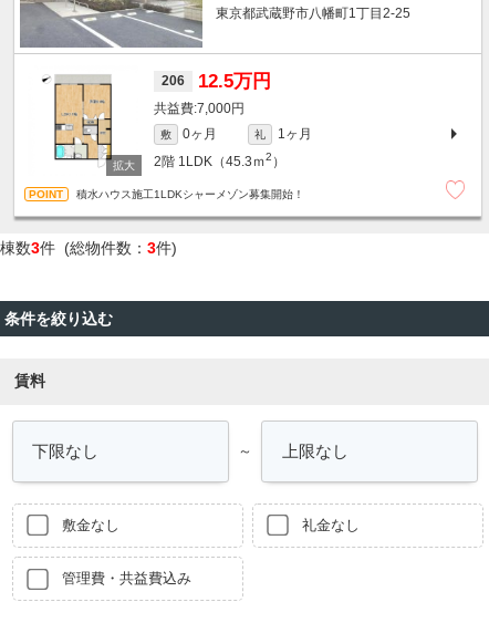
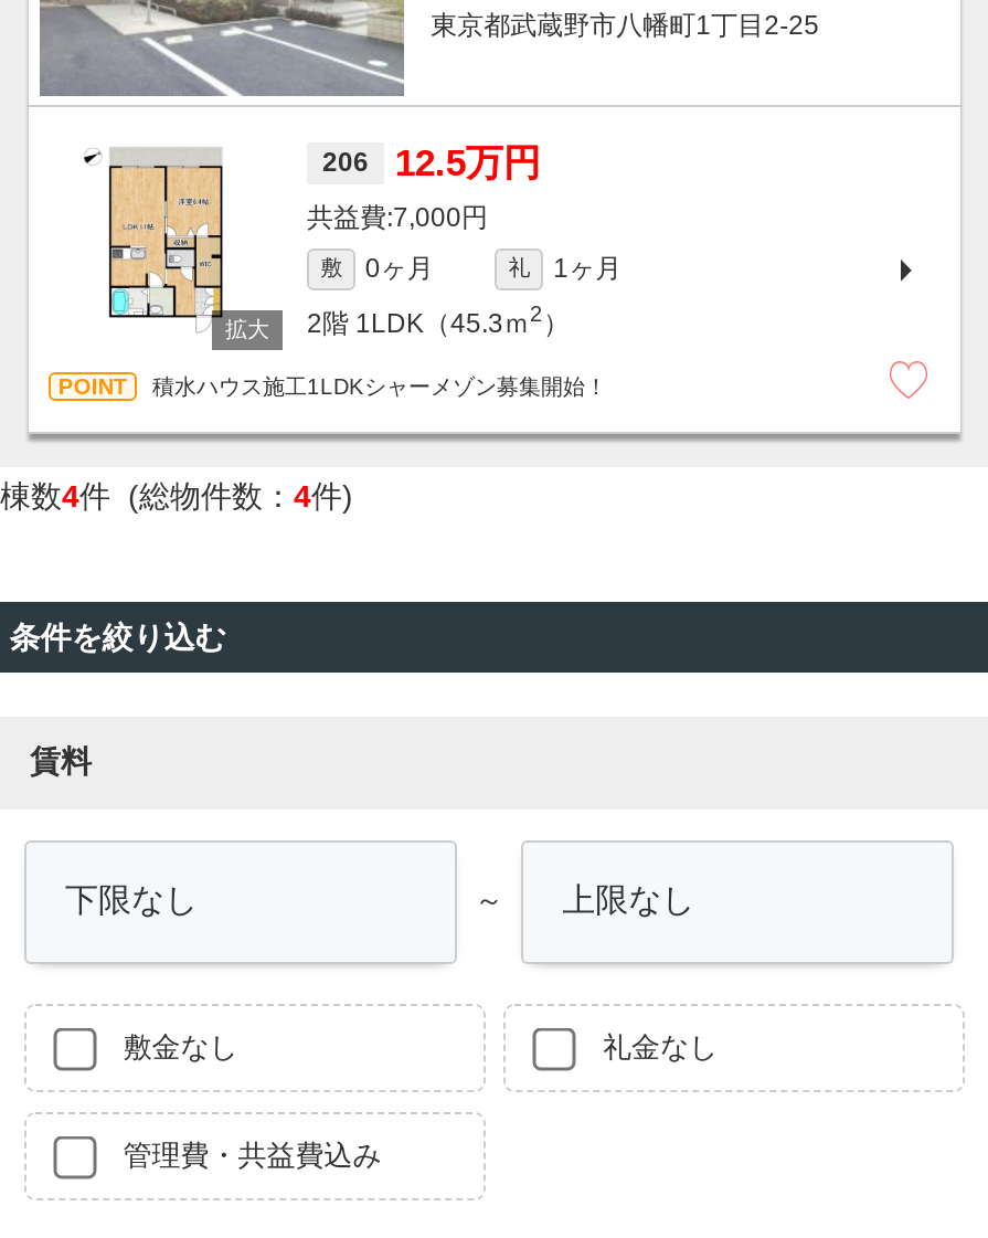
[0,239,177,257] 棟数3件 (総物件数：3件) -> [0,478,353,513] 棟数4件 (総物件数：4件)

